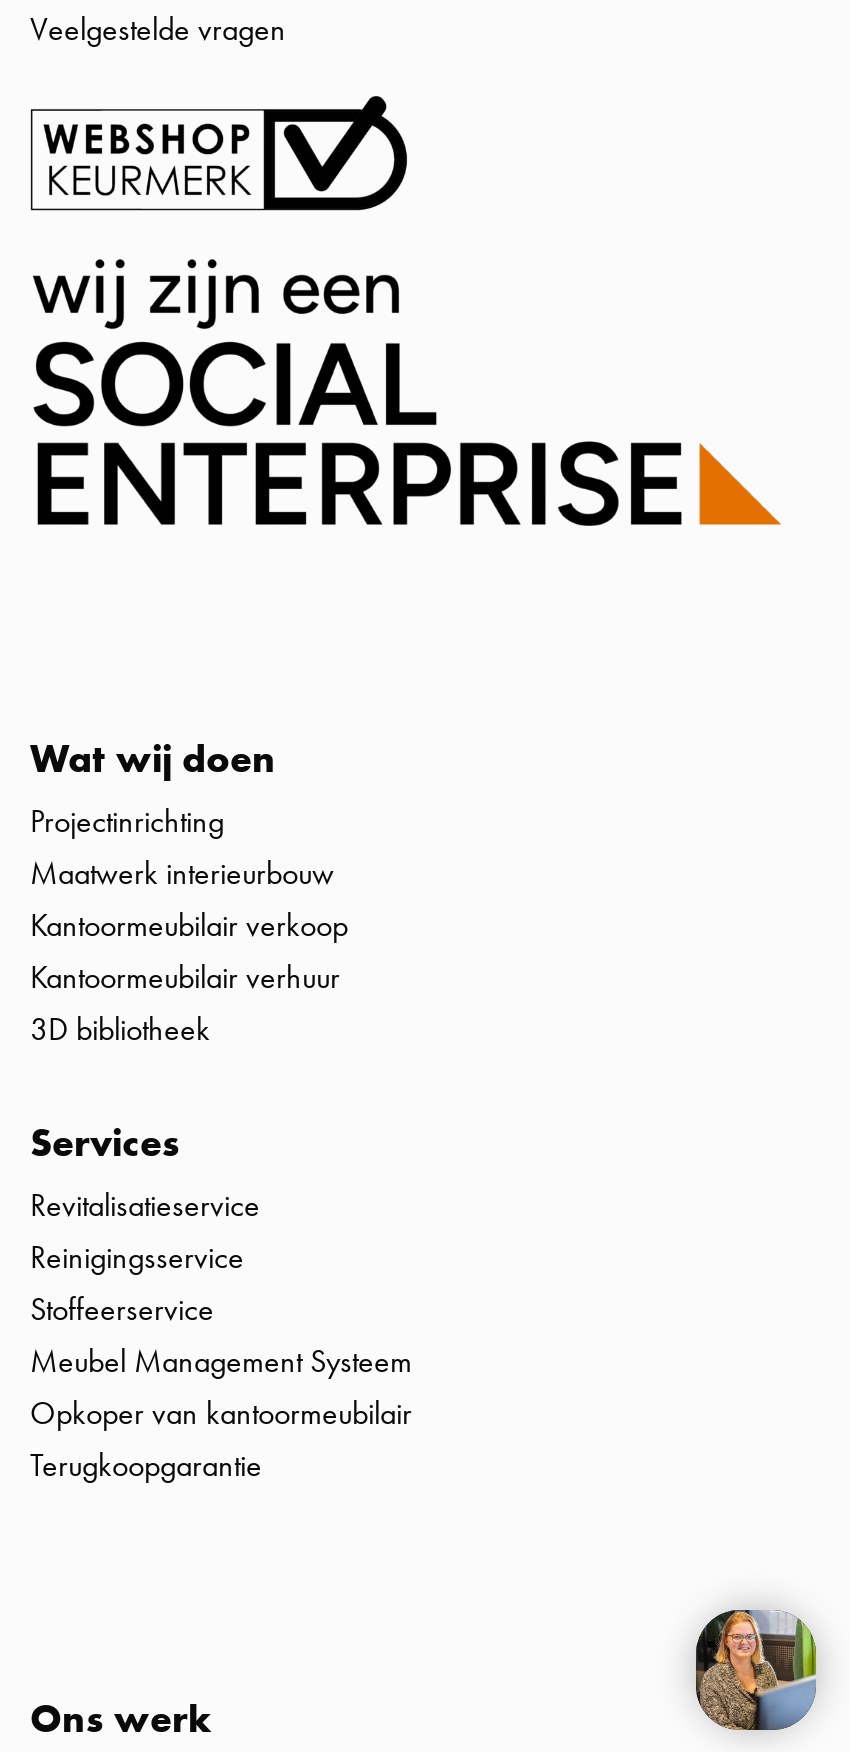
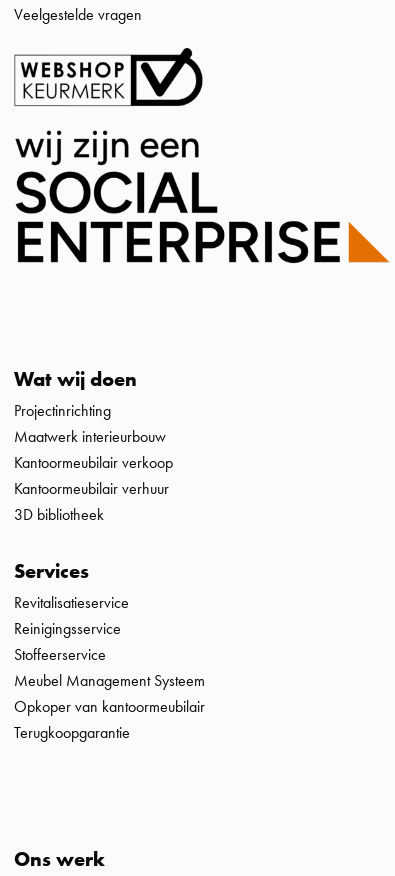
[692,1606,820,1734] [image] -> none

